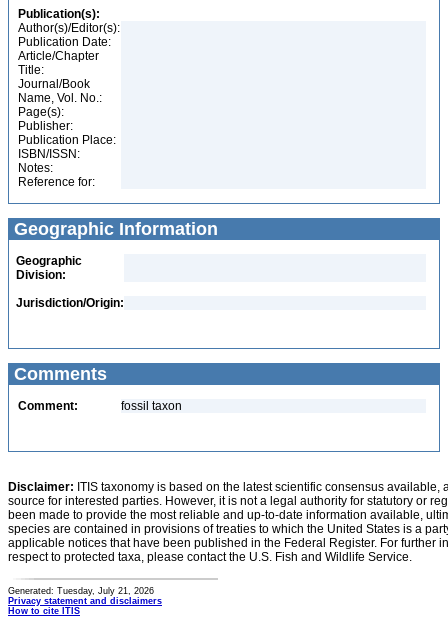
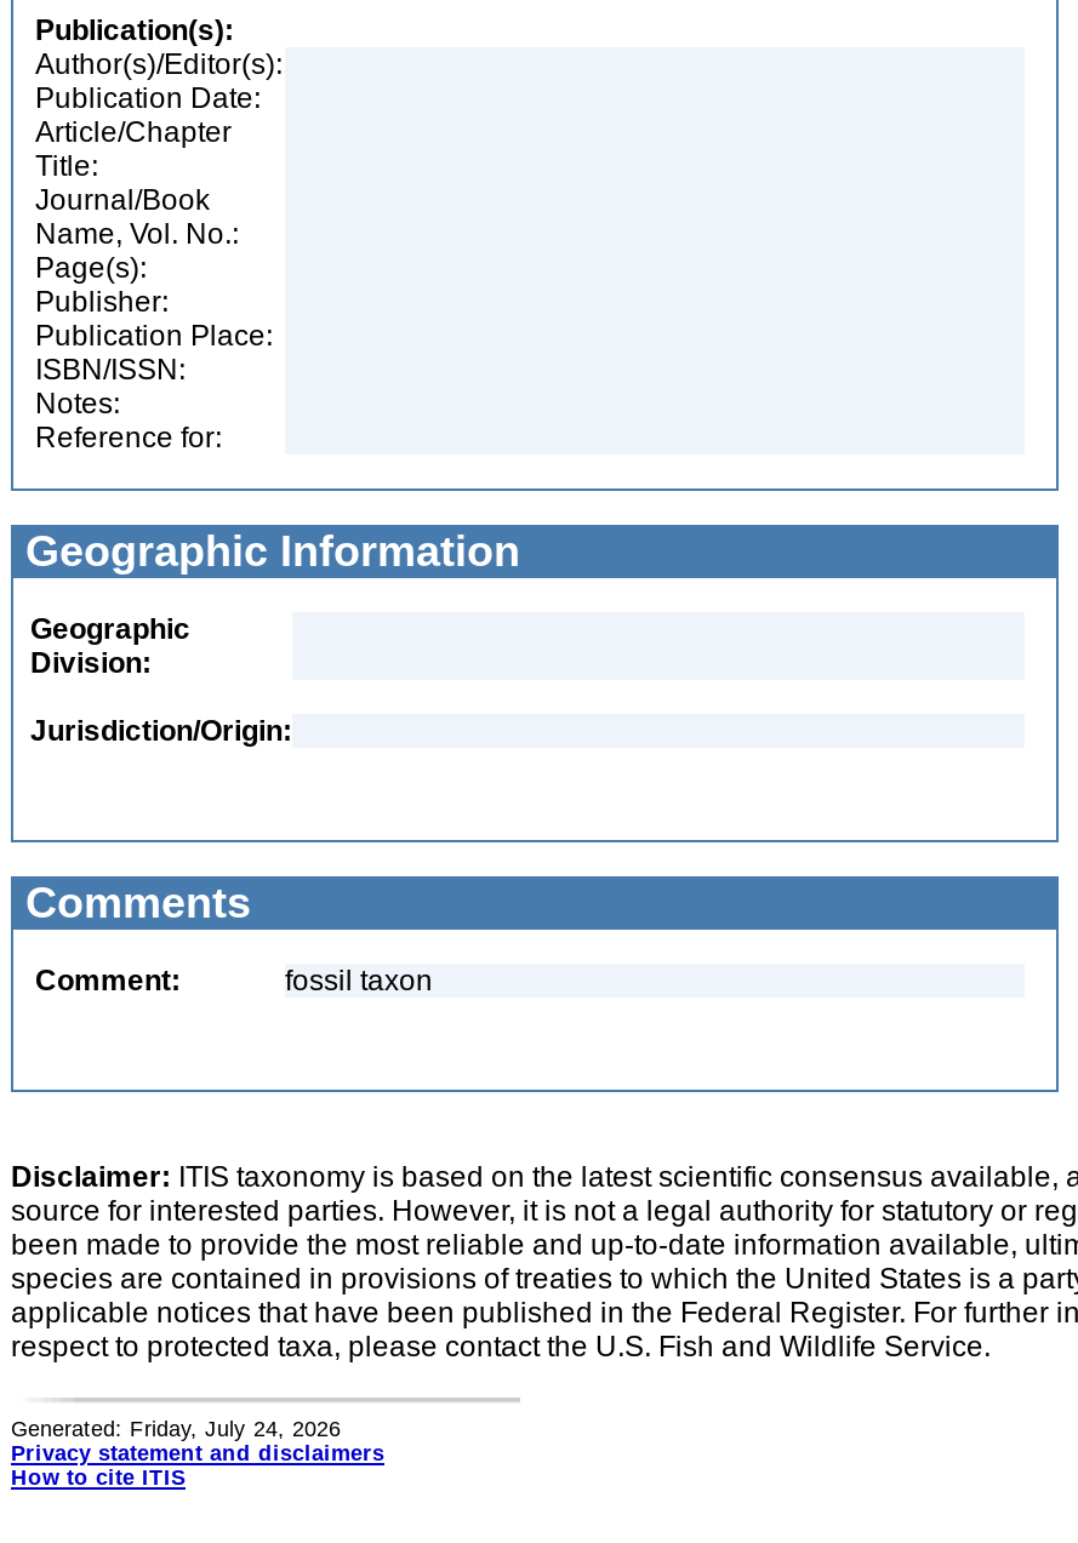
[8,586,154,596] Generated: Tuesday, July 21, 2026 -> [11,1417,341,1441] Generated: Friday, July 24, 2026

